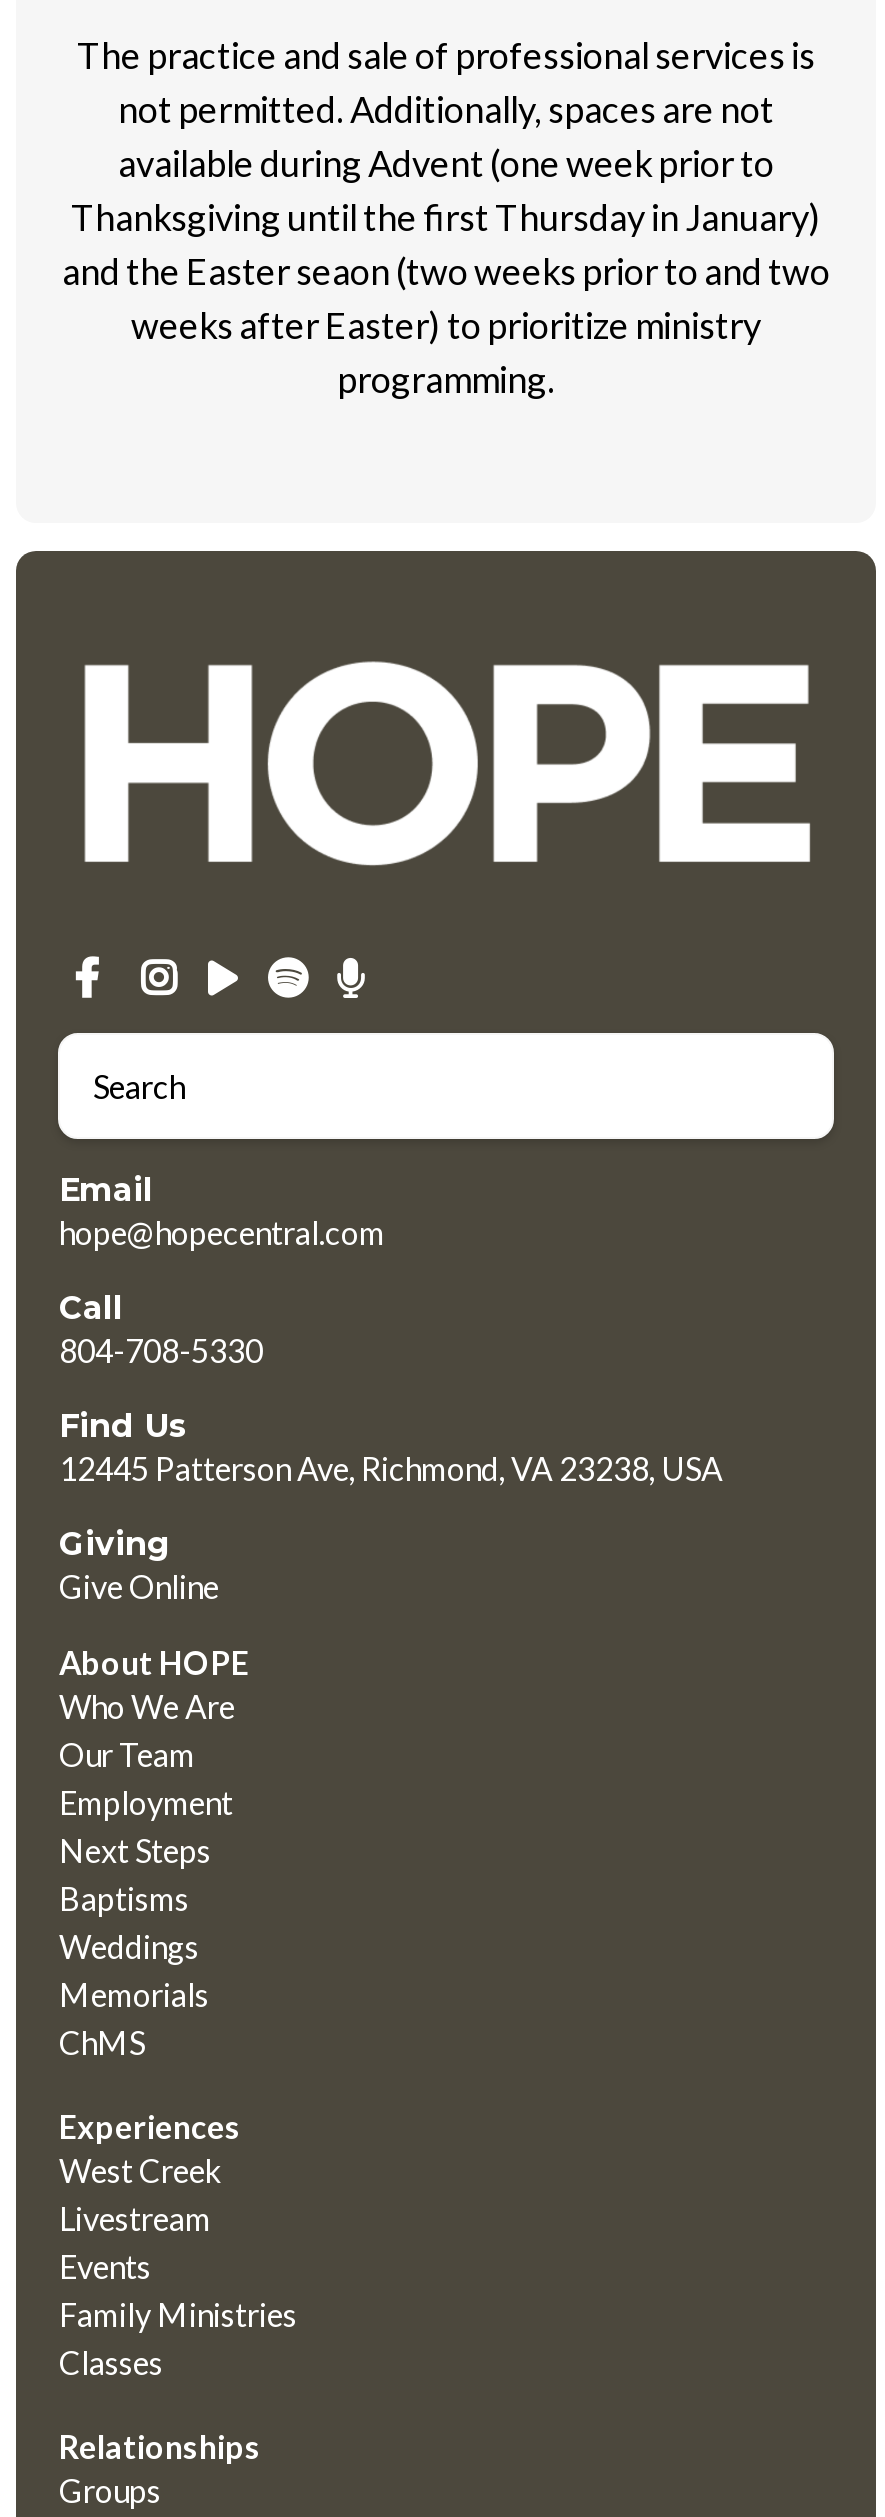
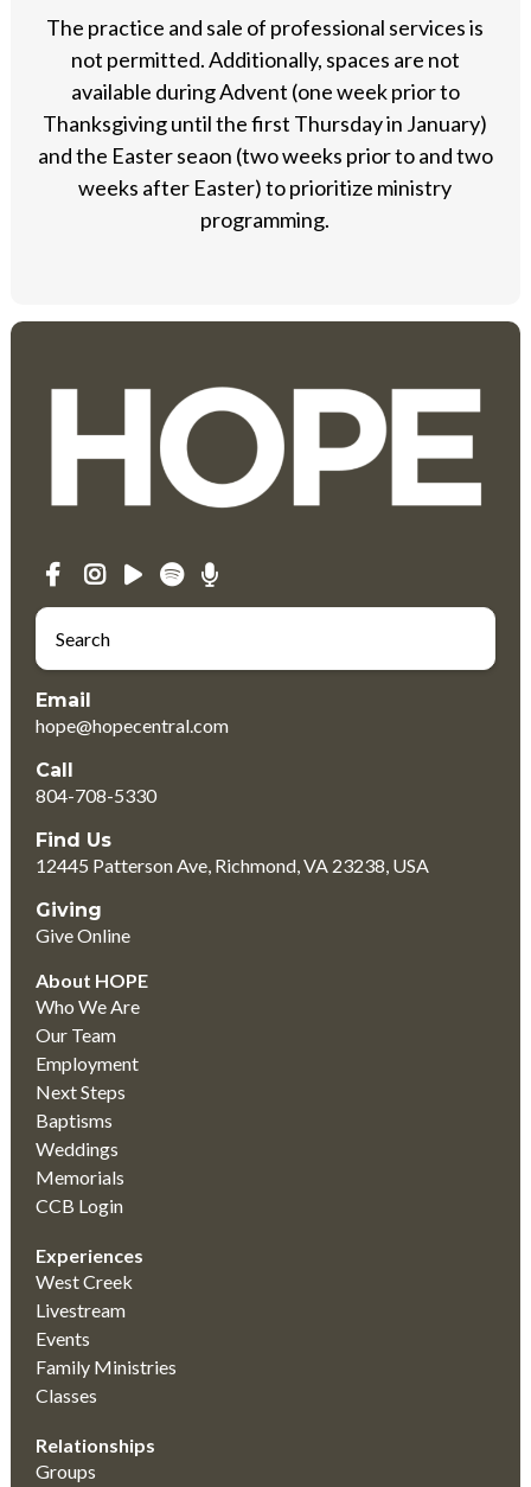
[59,2023,145,2061] ChMS -> [36,1194,124,1217] CCB Login

